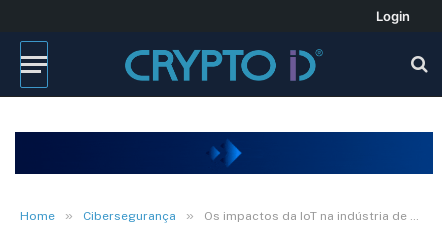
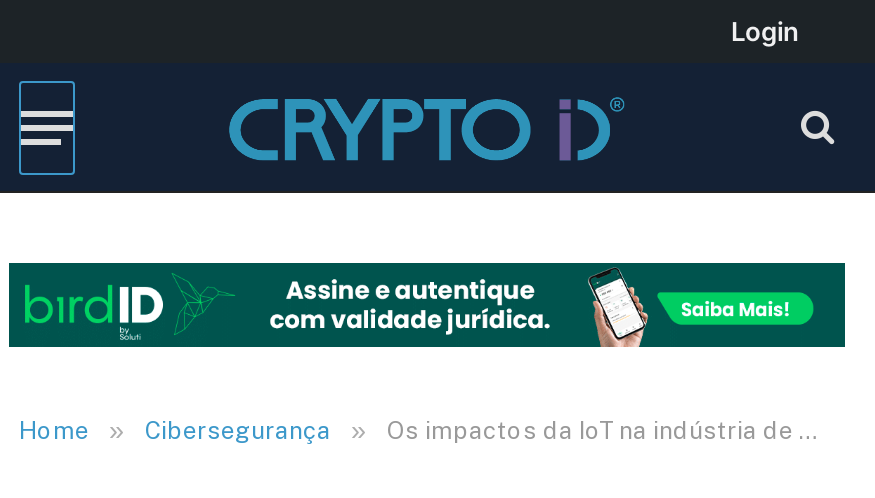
[15,132,433,175] [image] -> [9,263,845,349] [image]

